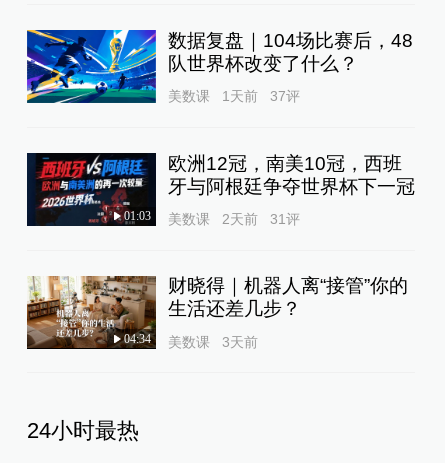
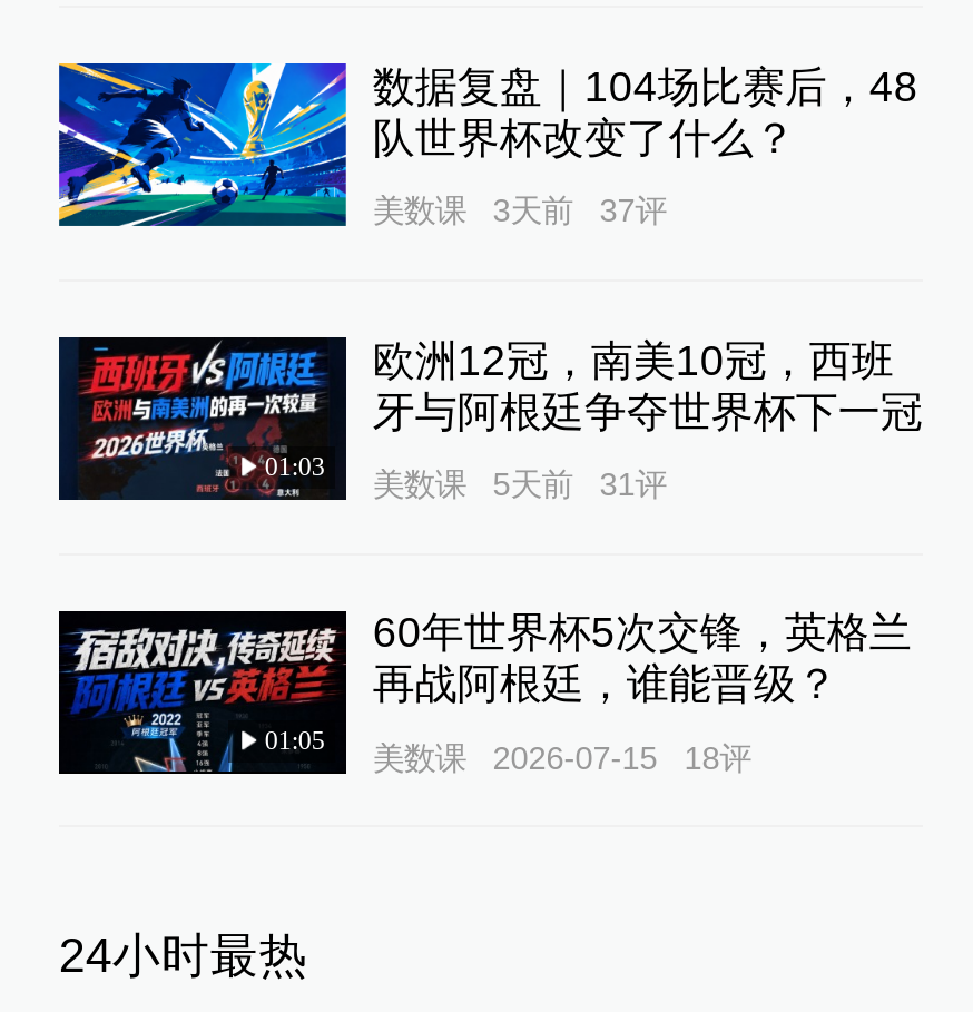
[168,88,300,104] 美数课 1天前 37评 -> [373,192,666,228] 美数课 3天前 37评
[124,209,300,227] 01:03 美数课 2天前 31评 -> [265,452,666,501] 01:03 美数课 5天前 31评
[26,275,153,349] [image] | 04:34 -> [57,609,340,774] [image] | 01:05
[168,275,408,319] 财晓得｜机器人离“接管”你的 | 生活还差几步？ -> [373,610,911,708] 60年世界杯5次交锋，英格兰 | 再战阿根廷，谁能晋级？
[222,333,258,349] 3天前 -> [493,739,751,775] 2026-07-15 | 18评

